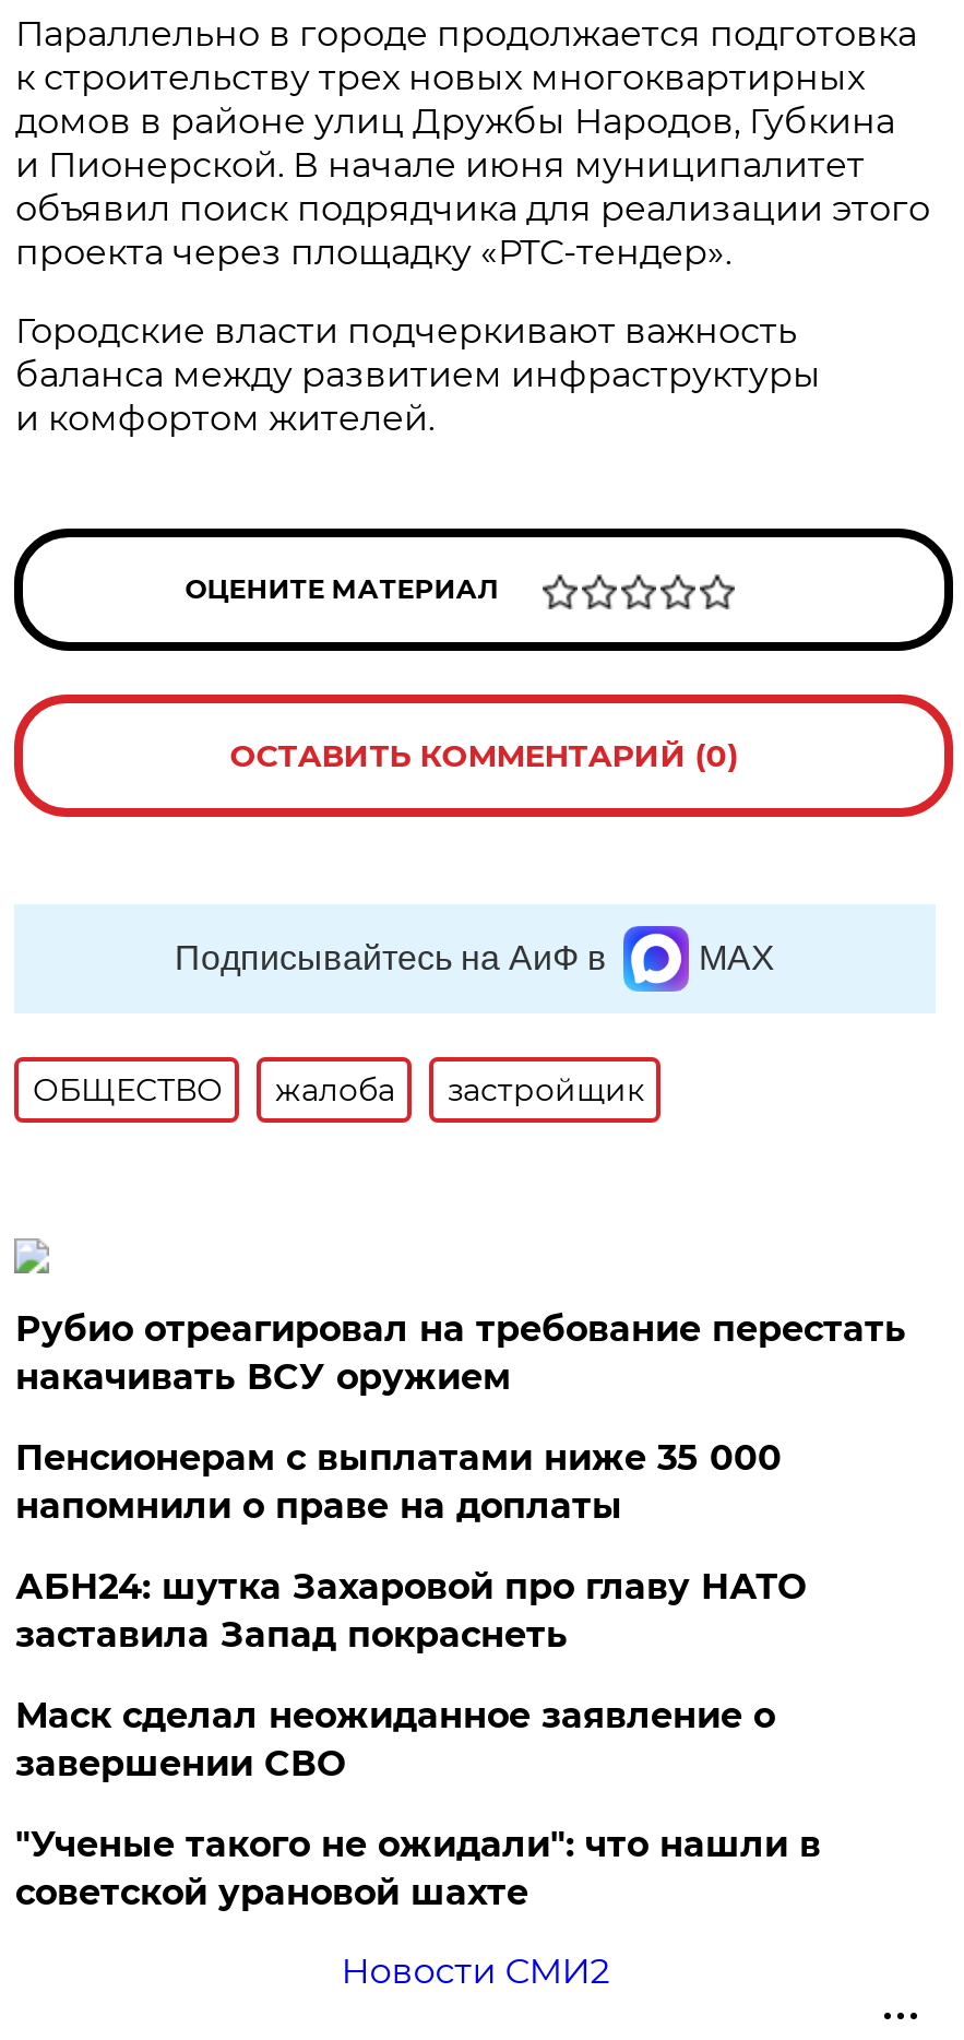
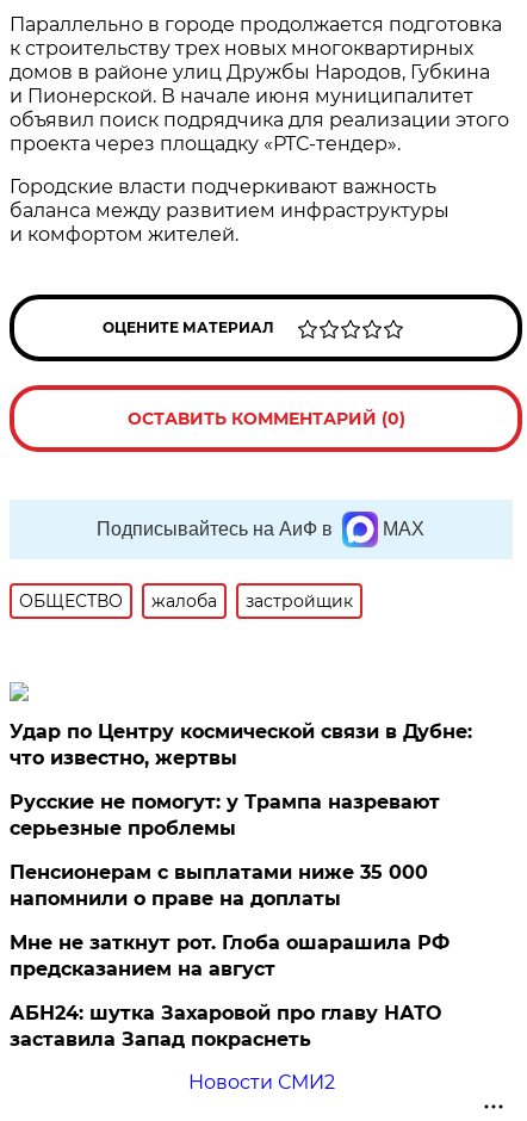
[15,1308,906,1398] Рубио отреагировал на требование перестать | накачивать ВСУ оружием -> [10,720,473,840] Удар по Центру космической связи в Дубне: | что известно, жертвы | Русские не помогут: у Трампа назревают | серьезные проблемы
moved [15,1437,781,1527] -> [10,861,429,910]: Пенсионерам с выплатами ниже 35 000 | напомнили о праве на доплаты
none -> [10,931,450,980] Мне не заткнут рот. Глоба ошарашила РФ | предсказанием на август
moved [15,1566,805,1656] -> [10,1002,442,1051]: АБН24: шутка Захаровой про главу НАТО | заставила Запад покраснеть
[15,1695,821,1913] Маск сделал неожиданное заявление о | завершении СВО | "Ученые такого не ожидали": что нашли в | советской урановой шахте -> none

